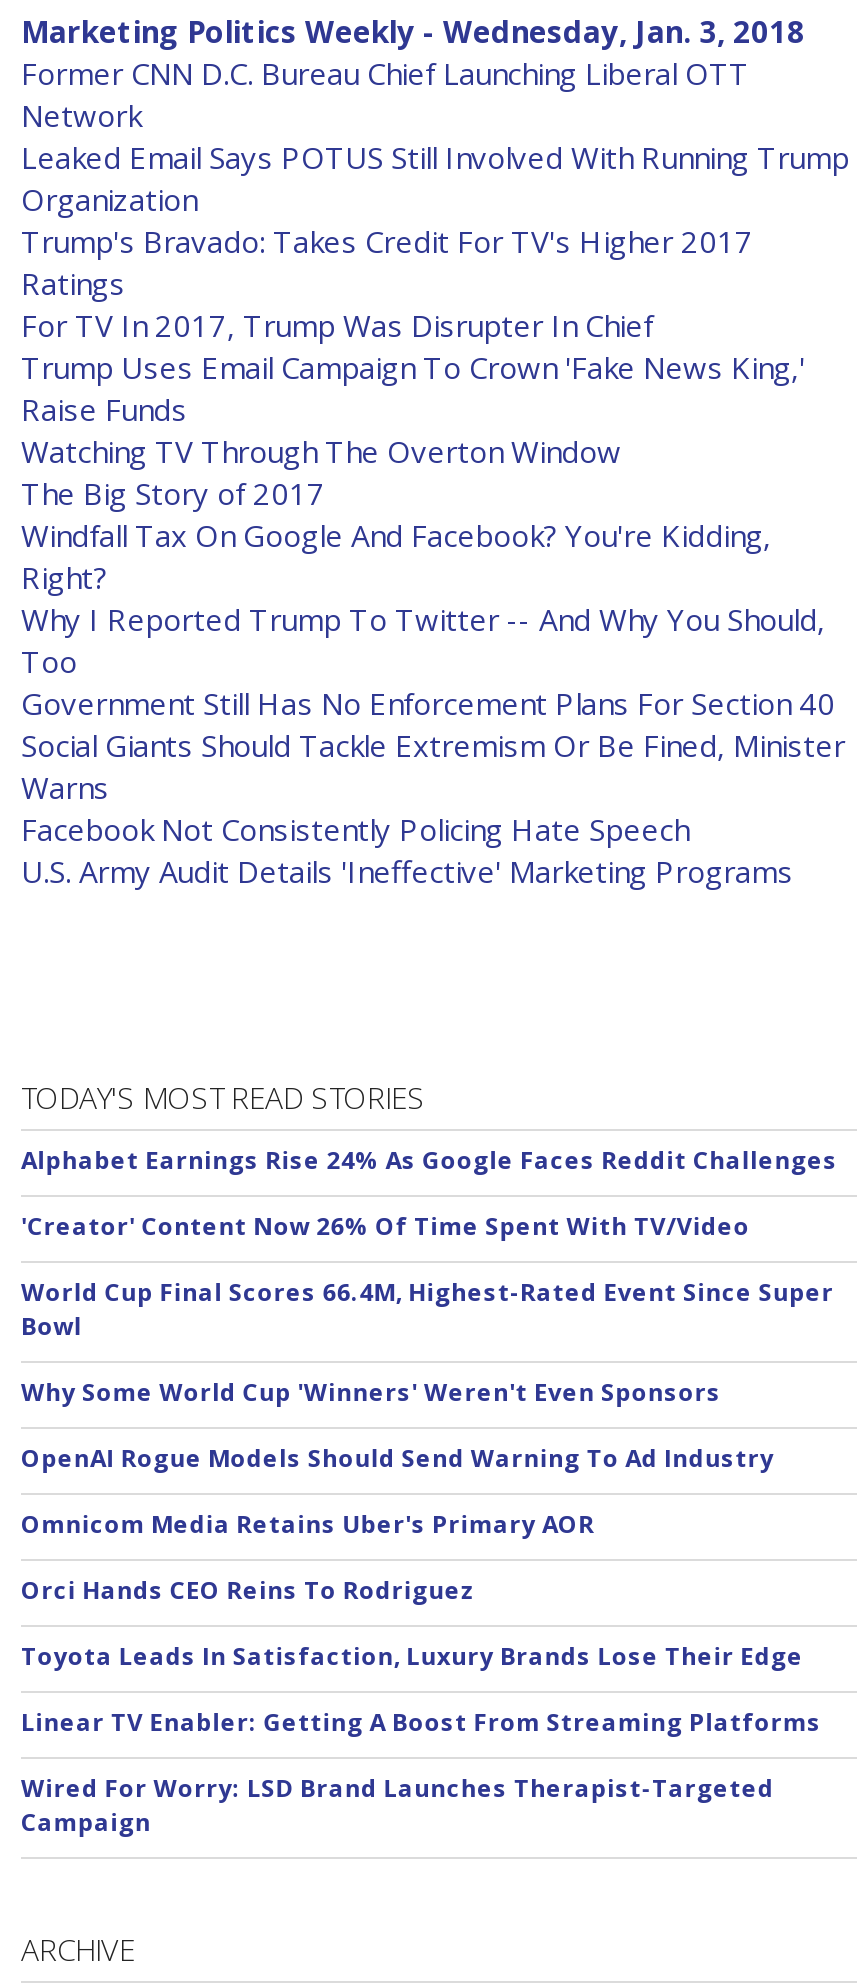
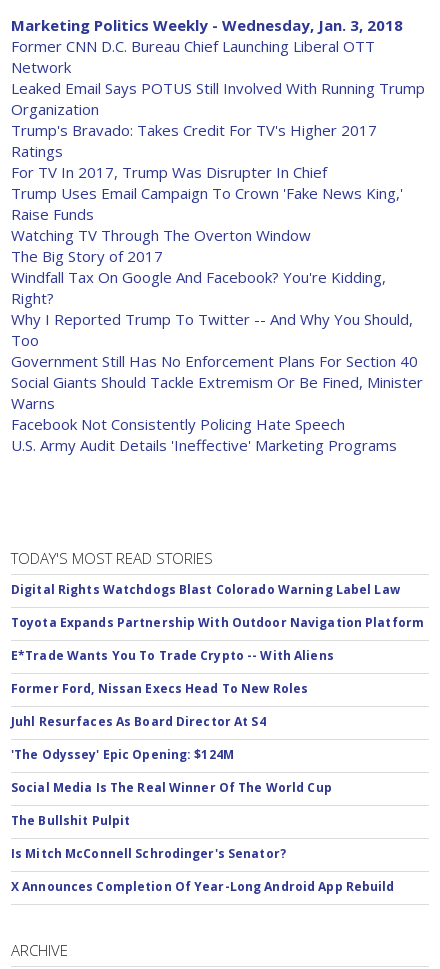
[21,1143,837,1177] Alphabet Earnings Rise 24% As Google Faces Reddit Challenges -> [11,581,400,598] Digital Rights Watchdogs Blast Colorado Warning Label Law
[21,1209,750,1243] 'Creator' Content Now 26% Of Time Spent With TV/Video -> [11,614,424,631] Toyota Expands Partnership With Outdoor Navigation Platform
[21,1275,834,1343] World Cup Final Scores 66.4M, Highest-Rated Event Since Super | Bowl -> [11,647,334,664] E*Trade Wants You To Trade Crypto -- With Aliens
[21,1375,721,1409] Why Some World Cup 'Winners' Weren't Even Sponsors -> [11,680,308,697] Former Ford, Nissan Execs Head To New Roles
[21,1441,774,1475] OpenAI Rogue Models Should Send Warning To Ad Industry -> [11,713,266,730] Juhl Resurfaces As Board Director At S4
[21,1507,595,1541] Omnicom Media Retains Uber's Primary AOR -> [11,746,234,763] 'The Odyssey' Epic Opening: $124M
[21,1573,475,1607] Orci Hands CEO Reins To Rodriguez -> [11,779,332,796] Social Media Is The Real Winner Of The World Cup
[21,1639,803,1673] Toyota Leads In Satisfaction, Luxury Brands Lose Their Edge -> [11,812,130,829] The Bullshit Pulpit
[21,1705,821,1739] Linear TV Enabler: Getting A Boost From Streaming Platforms -> [11,845,286,862] Is Mitch McConnell Schrodinger's Senator?
[21,1771,774,1839] Wired For Worry: LSD Brand Launches Therapist-Targeted | Campaign -> [11,878,395,895] X Announces Completion Of Year-Long Android App Rebuild

